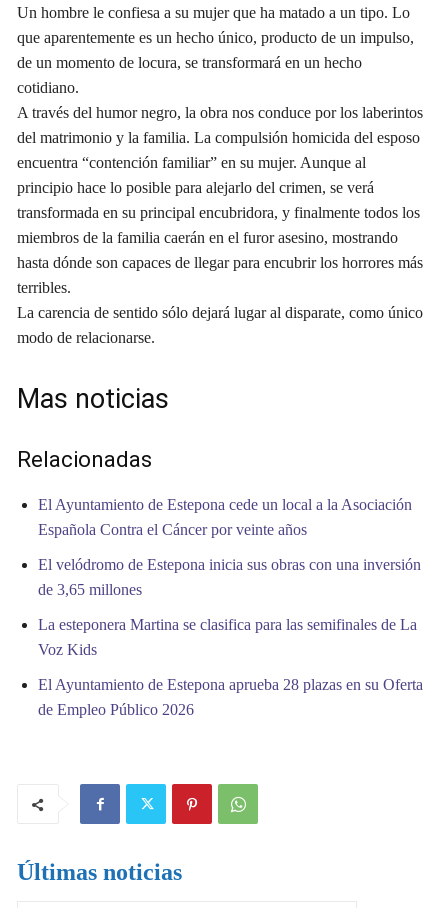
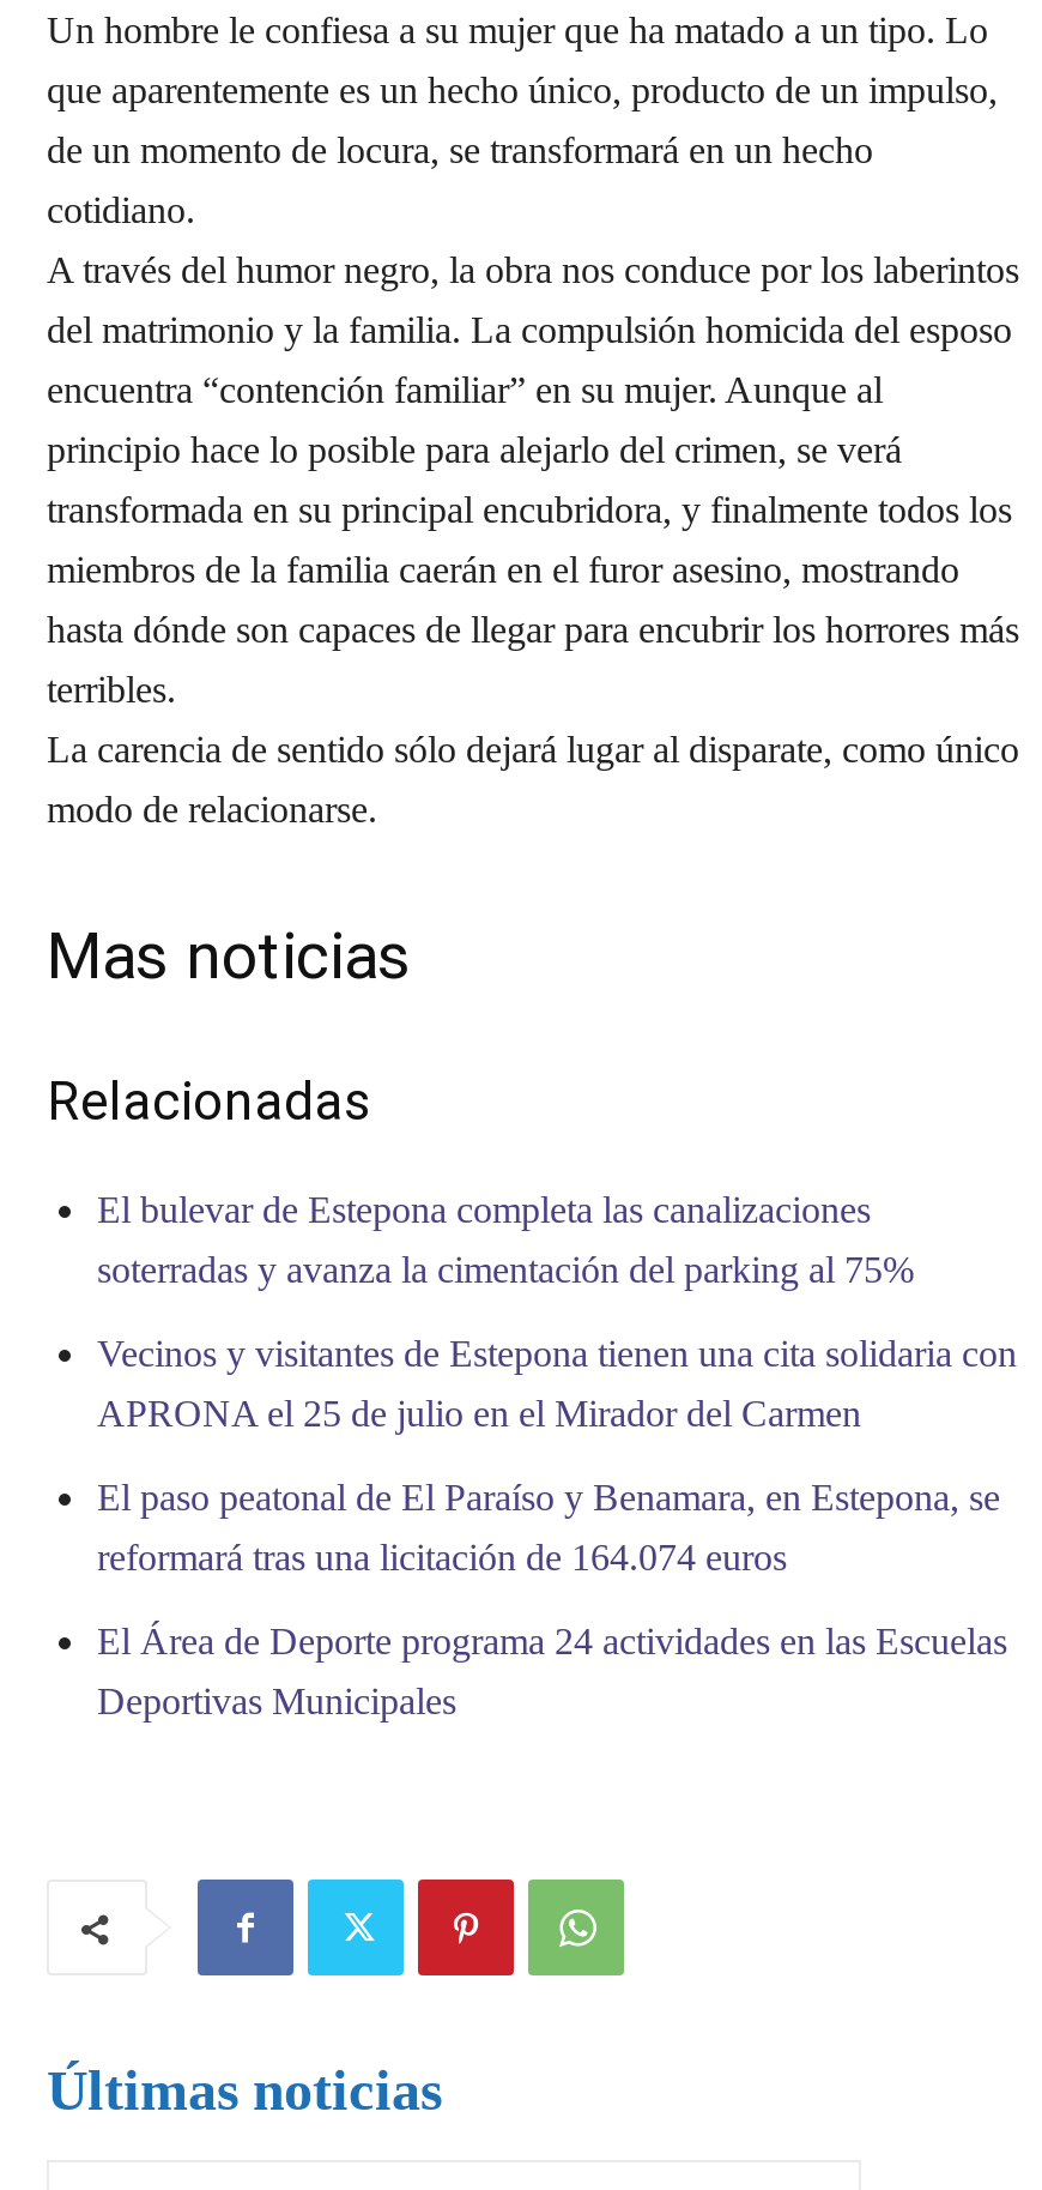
[38,496,412,513] El Ayuntamiento de Estepona cede un local a la Asociación -> [97,1190,871,1231] El bulevar de Estepona completa las canalizaciones
[38,521,307,538] Española Contra el Cáncer por veinte años -> [97,1250,914,1291] soterradas y avanza la cimentación del parking al 75%
[38,556,421,573] El velódromo de Estepona inicia sus obras con una inversión -> [97,1334,1017,1375] Vecinos y visitantes de Estepona tienen una cita solidaria con
[38,581,142,598] de 3,65 millones -> [97,1394,861,1435] APRONA el 25 de julio en el Mirador del Carmen
[38,616,417,633] La esteponera Martina se clasifica para las semifinales de La -> [97,1478,1000,1518] El paso peatonal de El Paraíso y Benamara, en Estepona, se
[38,641,97,658] Voz Kids -> [97,1538,787,1578] reformará tras una licitación de 164.074 euros
[38,676,423,693] El Ayuntamiento de Estepona aprueba 28 plazas en su Oferta -> [97,1622,1007,1662] El Área de Deporte programa 24 actividades en las Escuelas
[38,701,194,718] de Empleo Público 2026 -> [97,1682,456,1722] Deportivas Municipales

